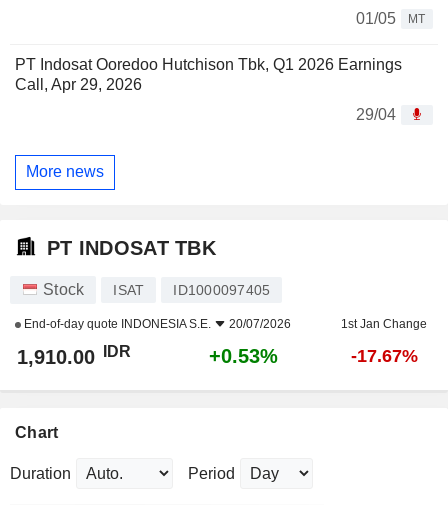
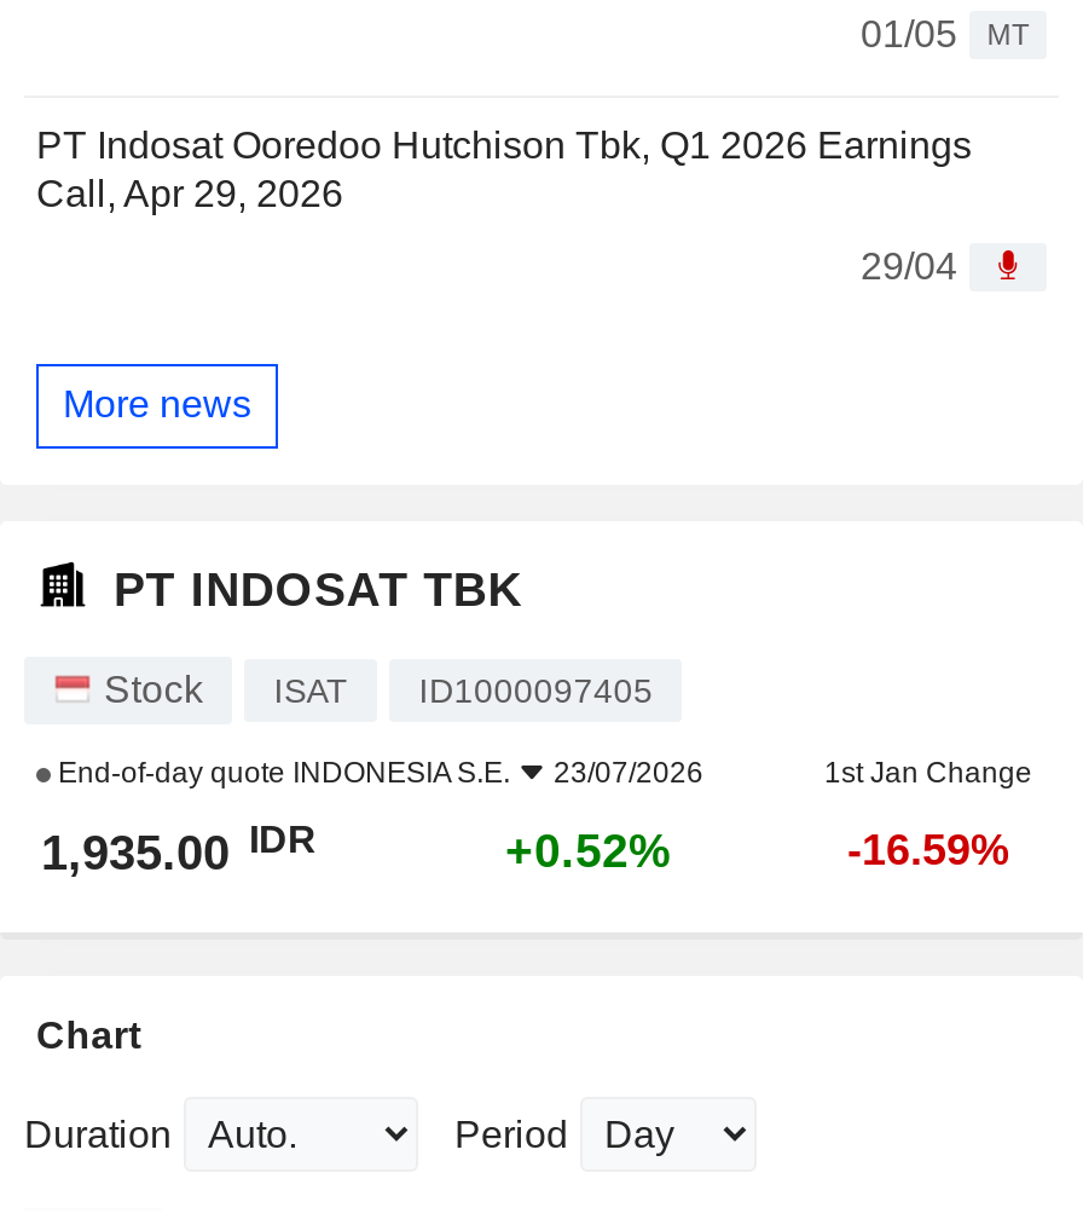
[21,317,291,331] End-of-day quote INDONESIA S.E. 20/07/2026 -> [51,756,703,790] End-of-day quote INDONESIA S.E. 23/07/2026
[17,343,131,368] 1,910.00 IDR -> [41,818,317,879] 1,935.00 IDR
[209,345,278,367] +0.53% -> [505,824,672,877] +0.52%
[350,346,417,366] -17.67% -> [847,826,1009,875] -16.59%

